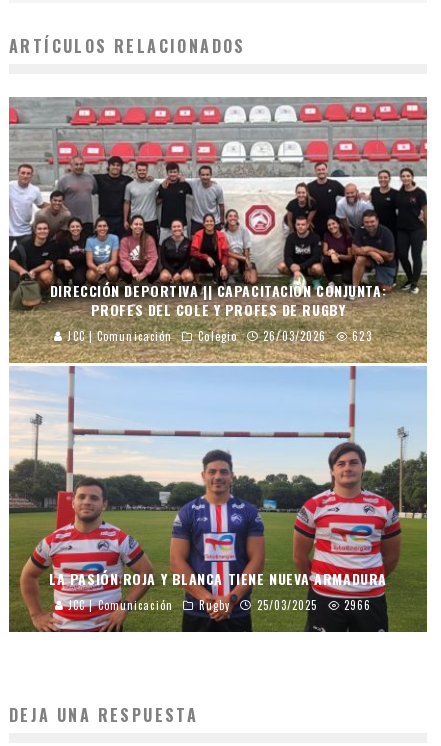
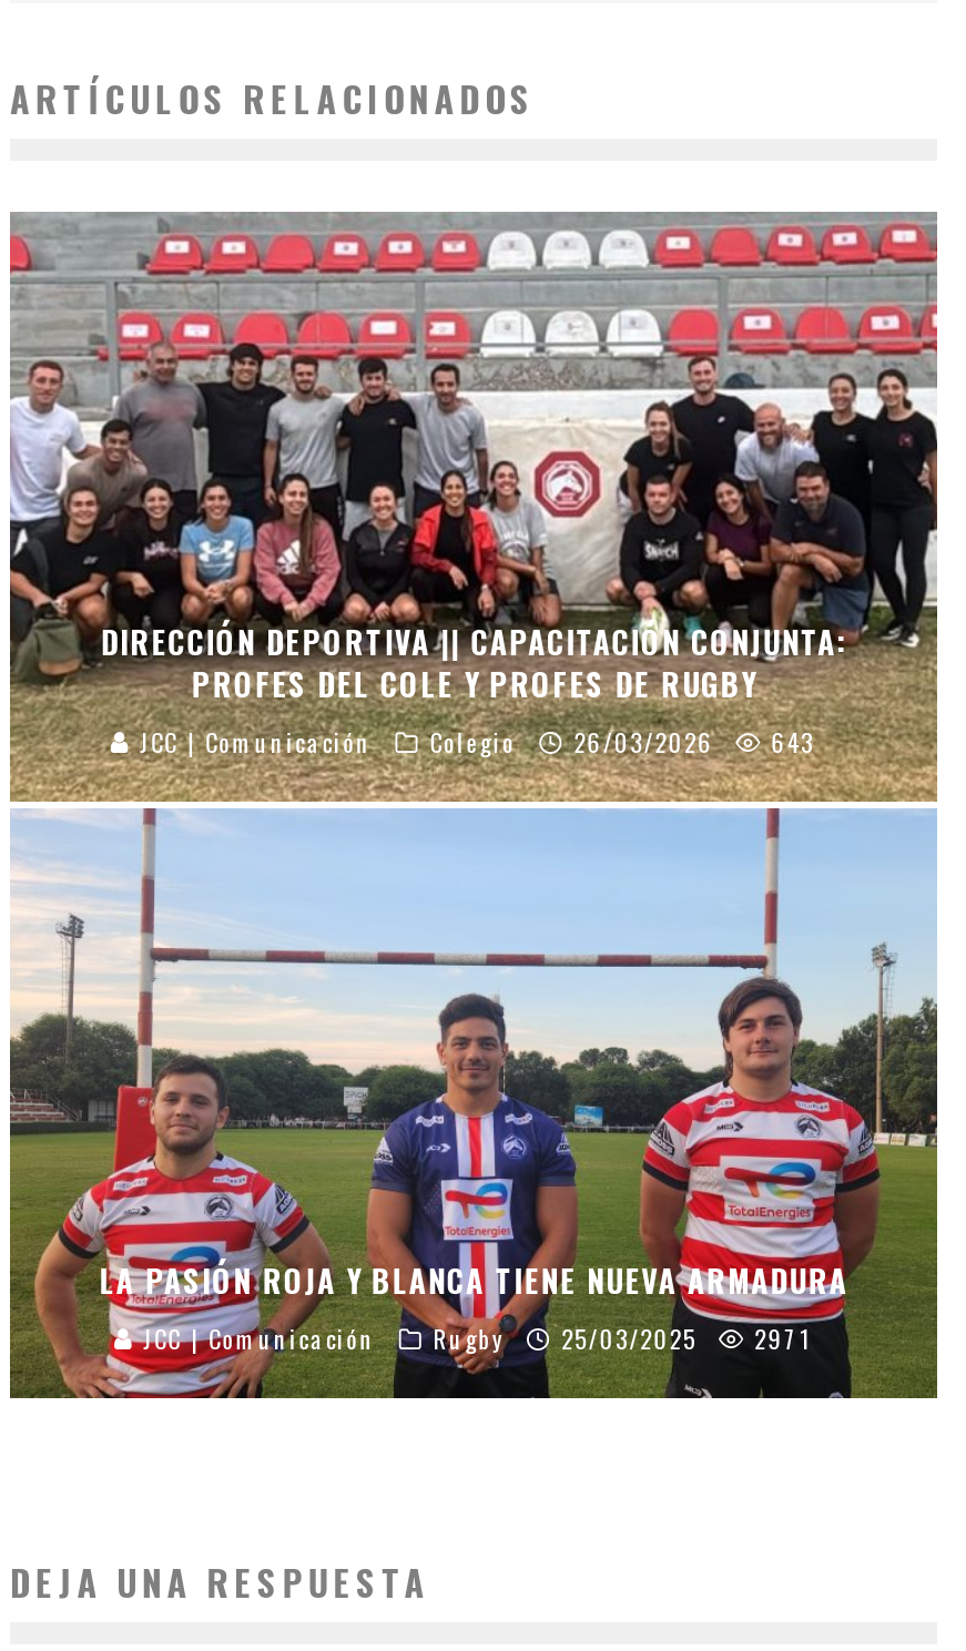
[348,328,372,344] 623 -> [762,724,814,759] 643
[340,597,371,613] 2966 -> [746,1320,811,1355] 2971

